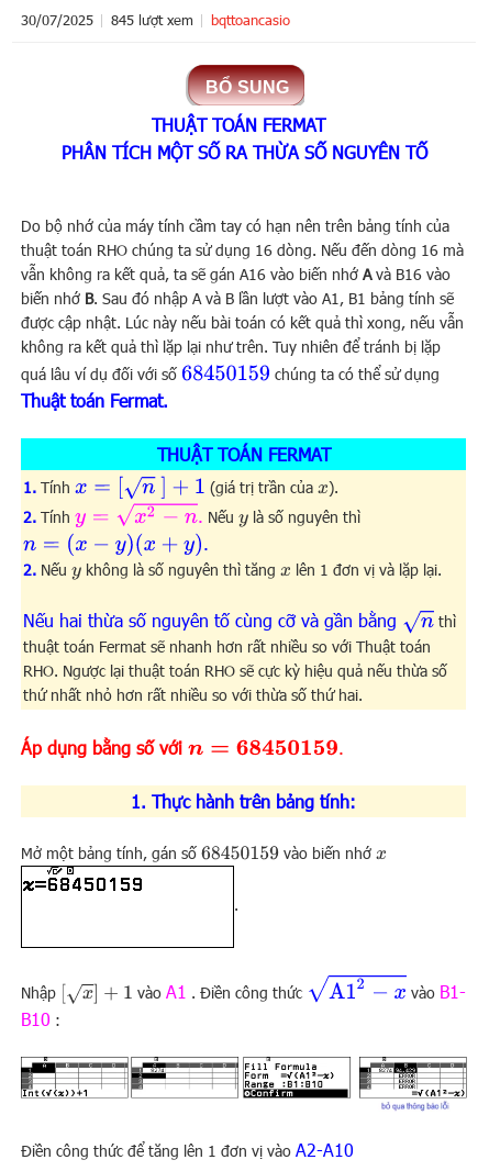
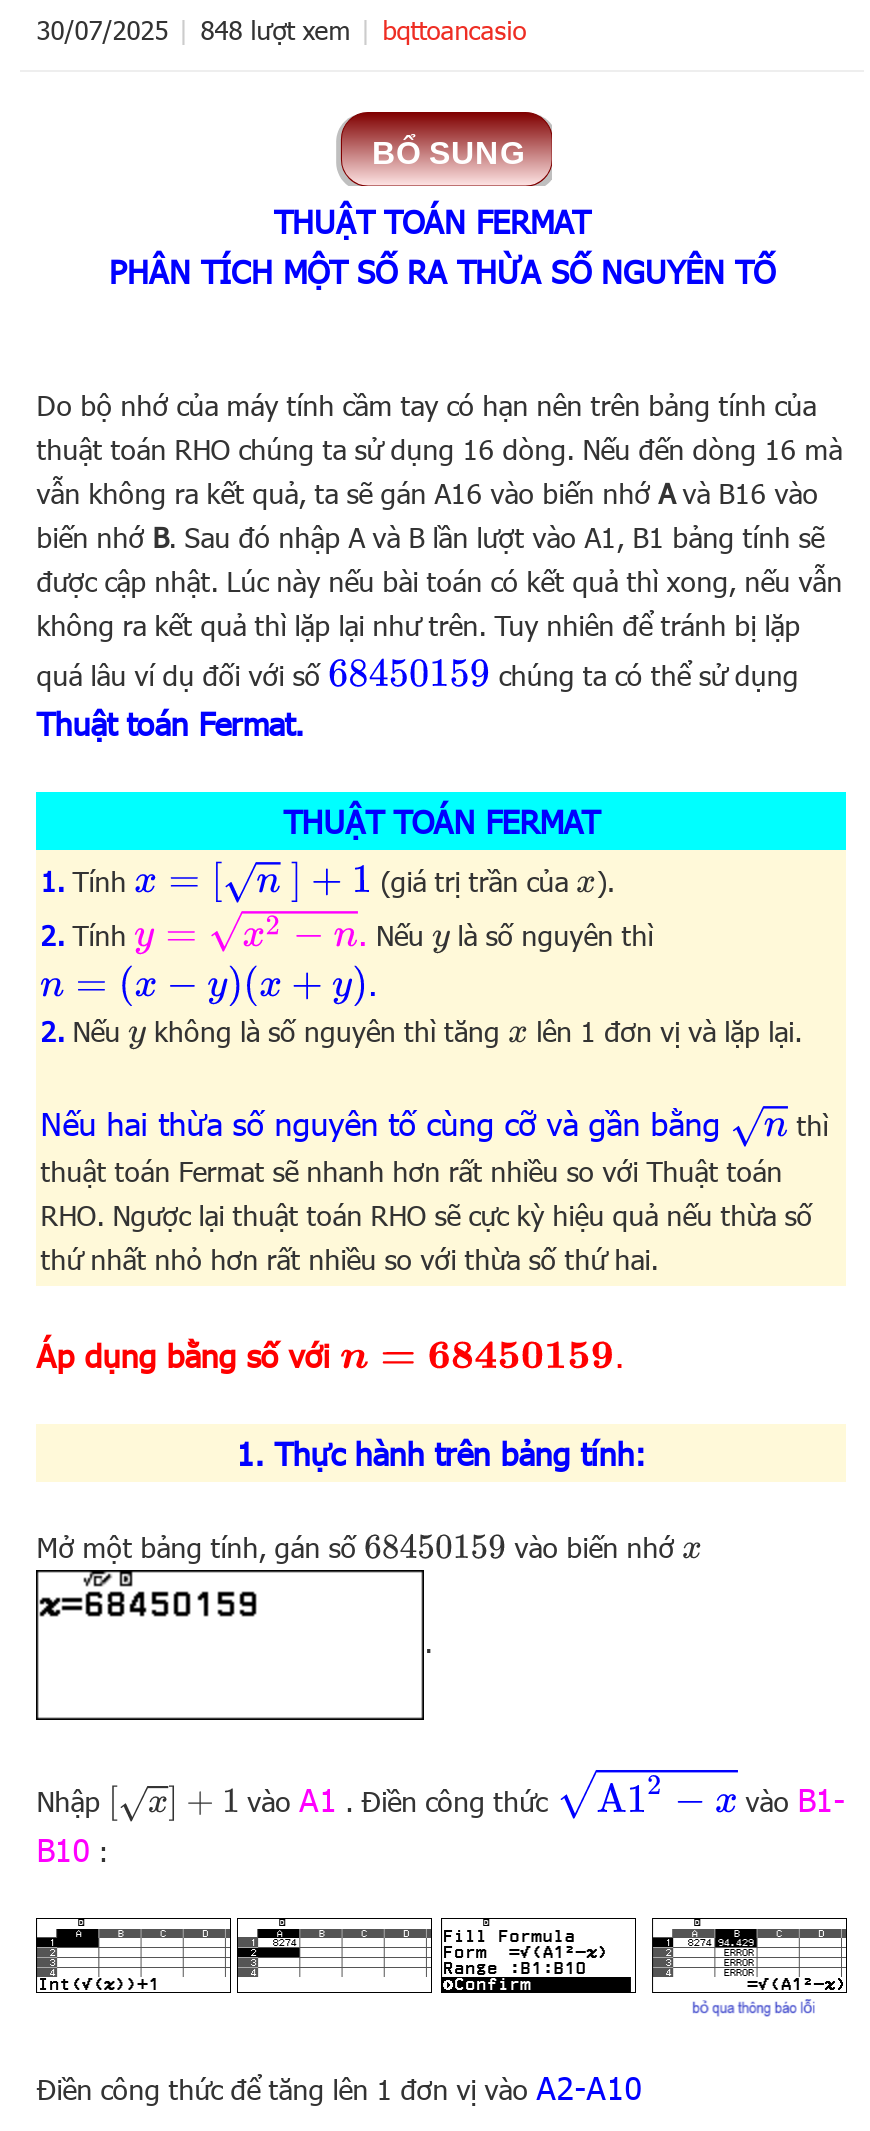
[21,11,290,29] 30/07/2025 845 lượt xem bqttoancasio -> [36,14,526,46] 30/07/2025 848 lượt xem bqttoancasio

